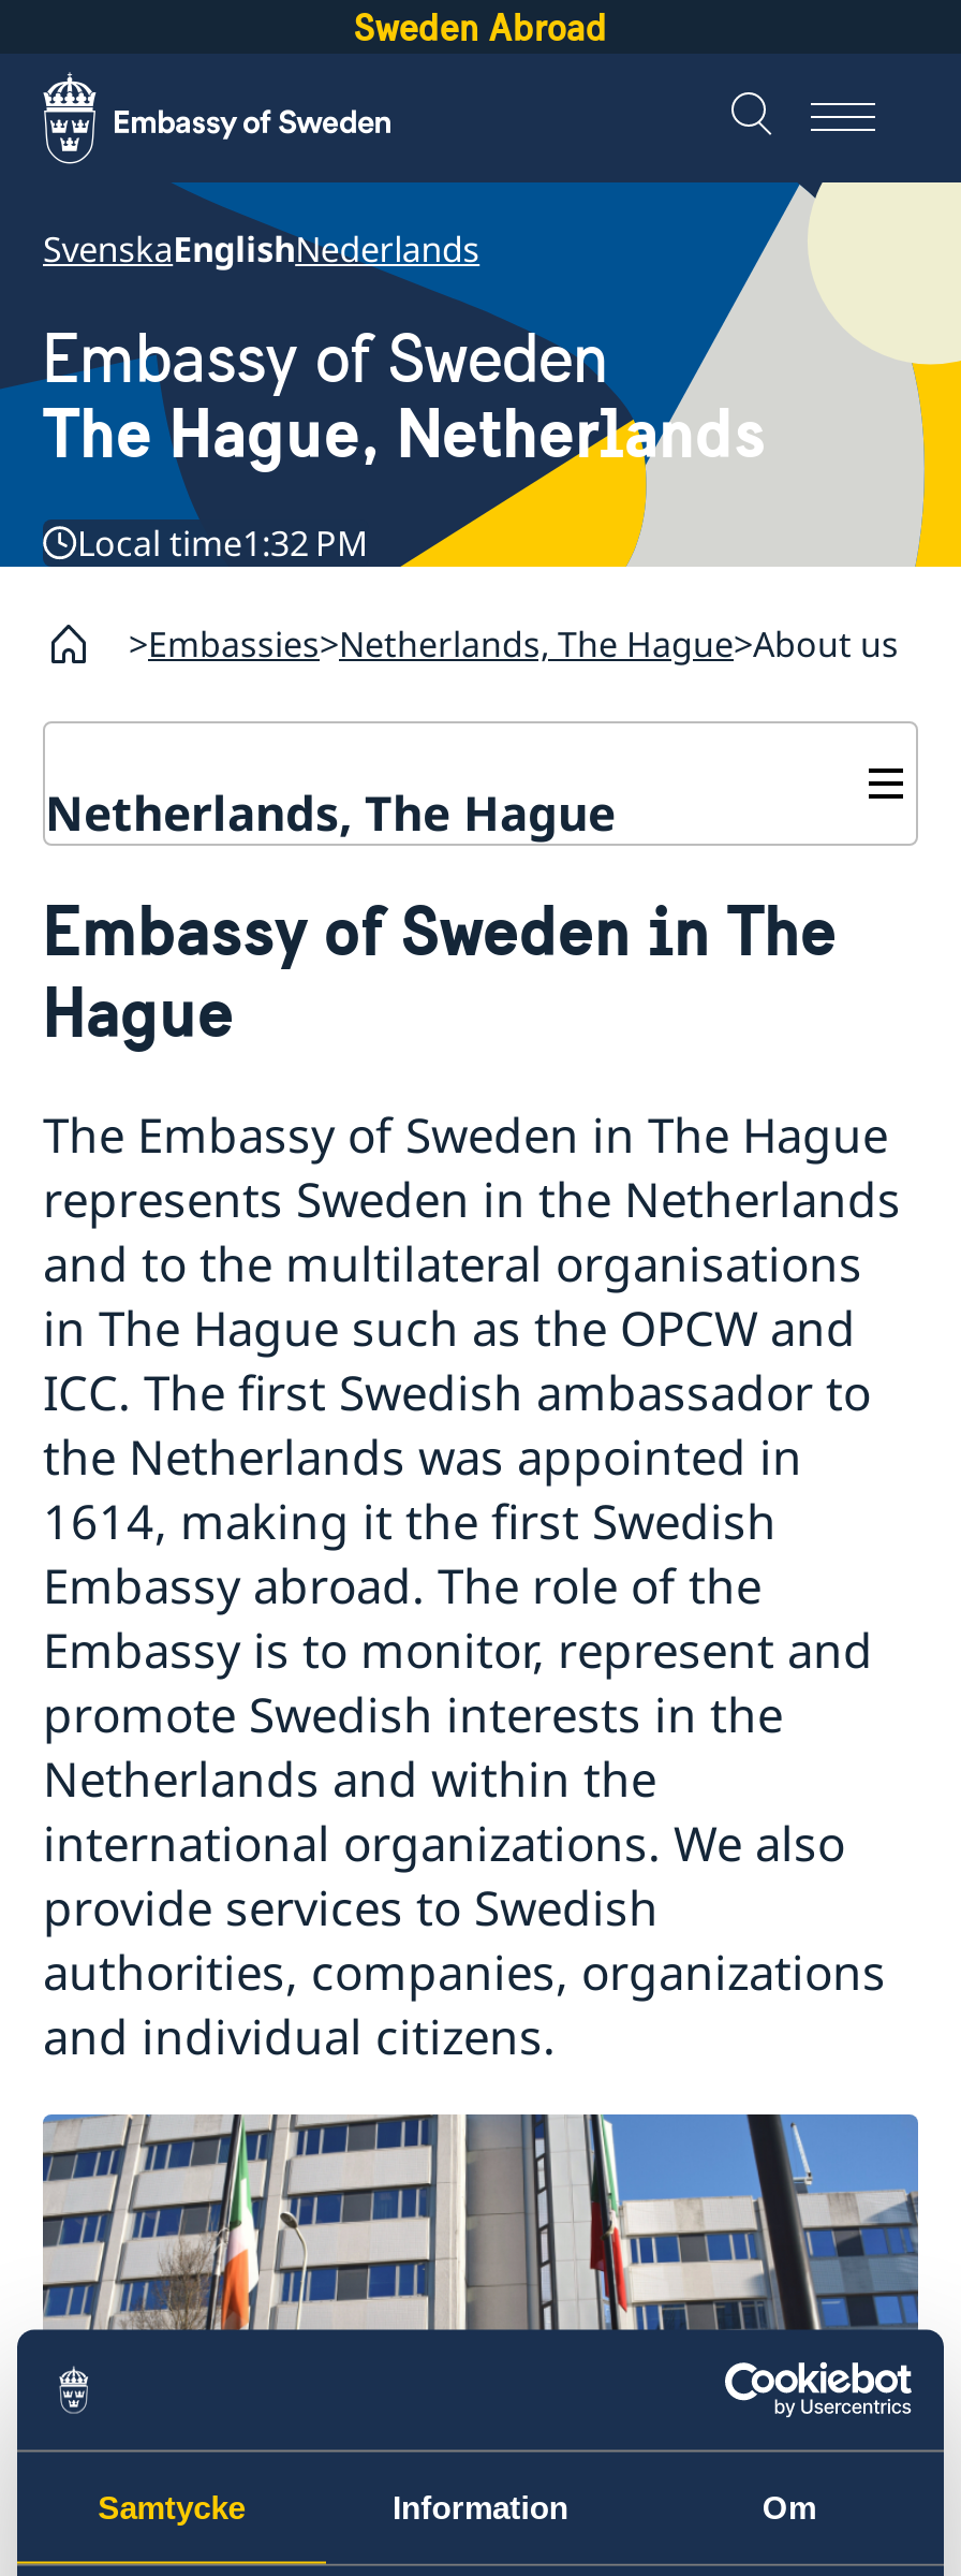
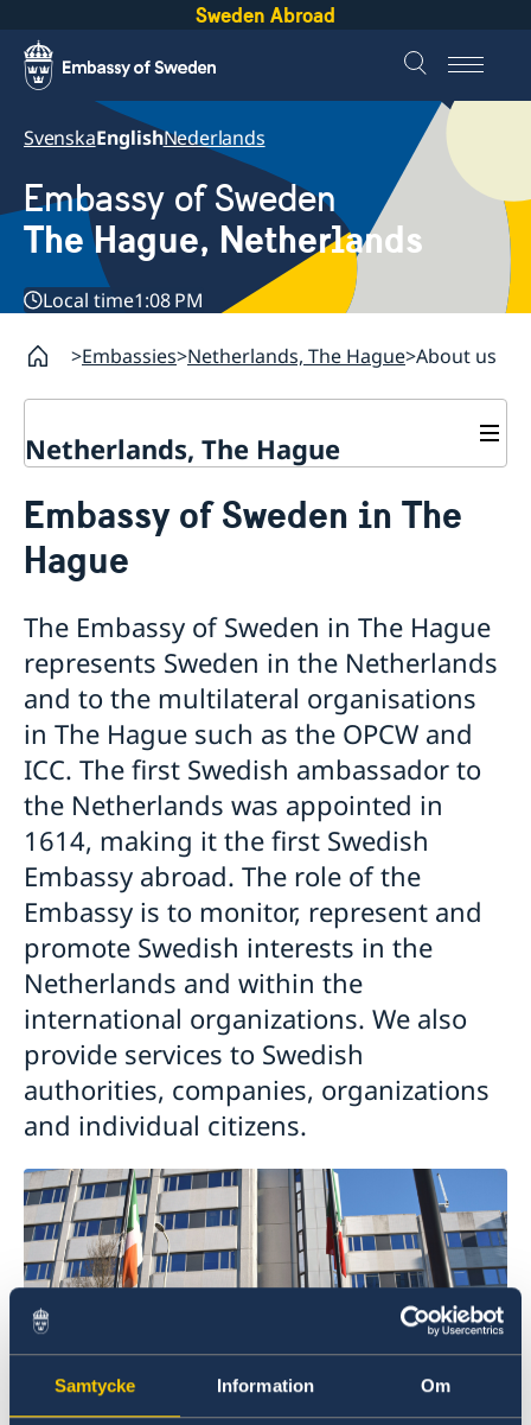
[77,521,369,568] Local time1:32 PM -> [43,288,204,314] Local time1:08 PM

